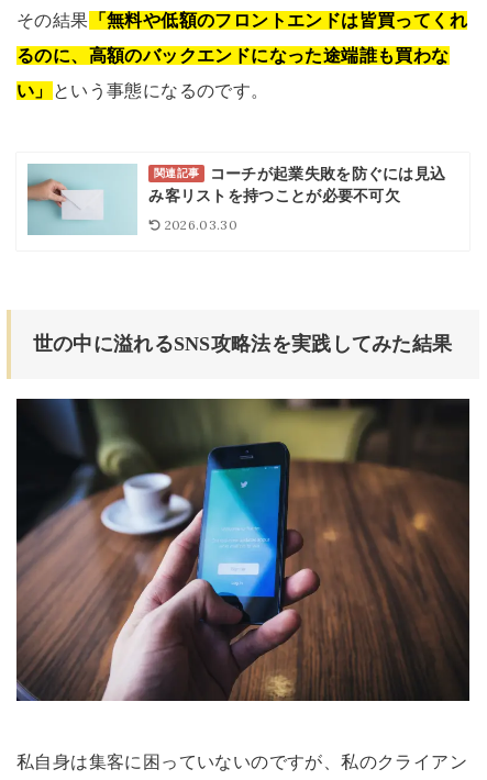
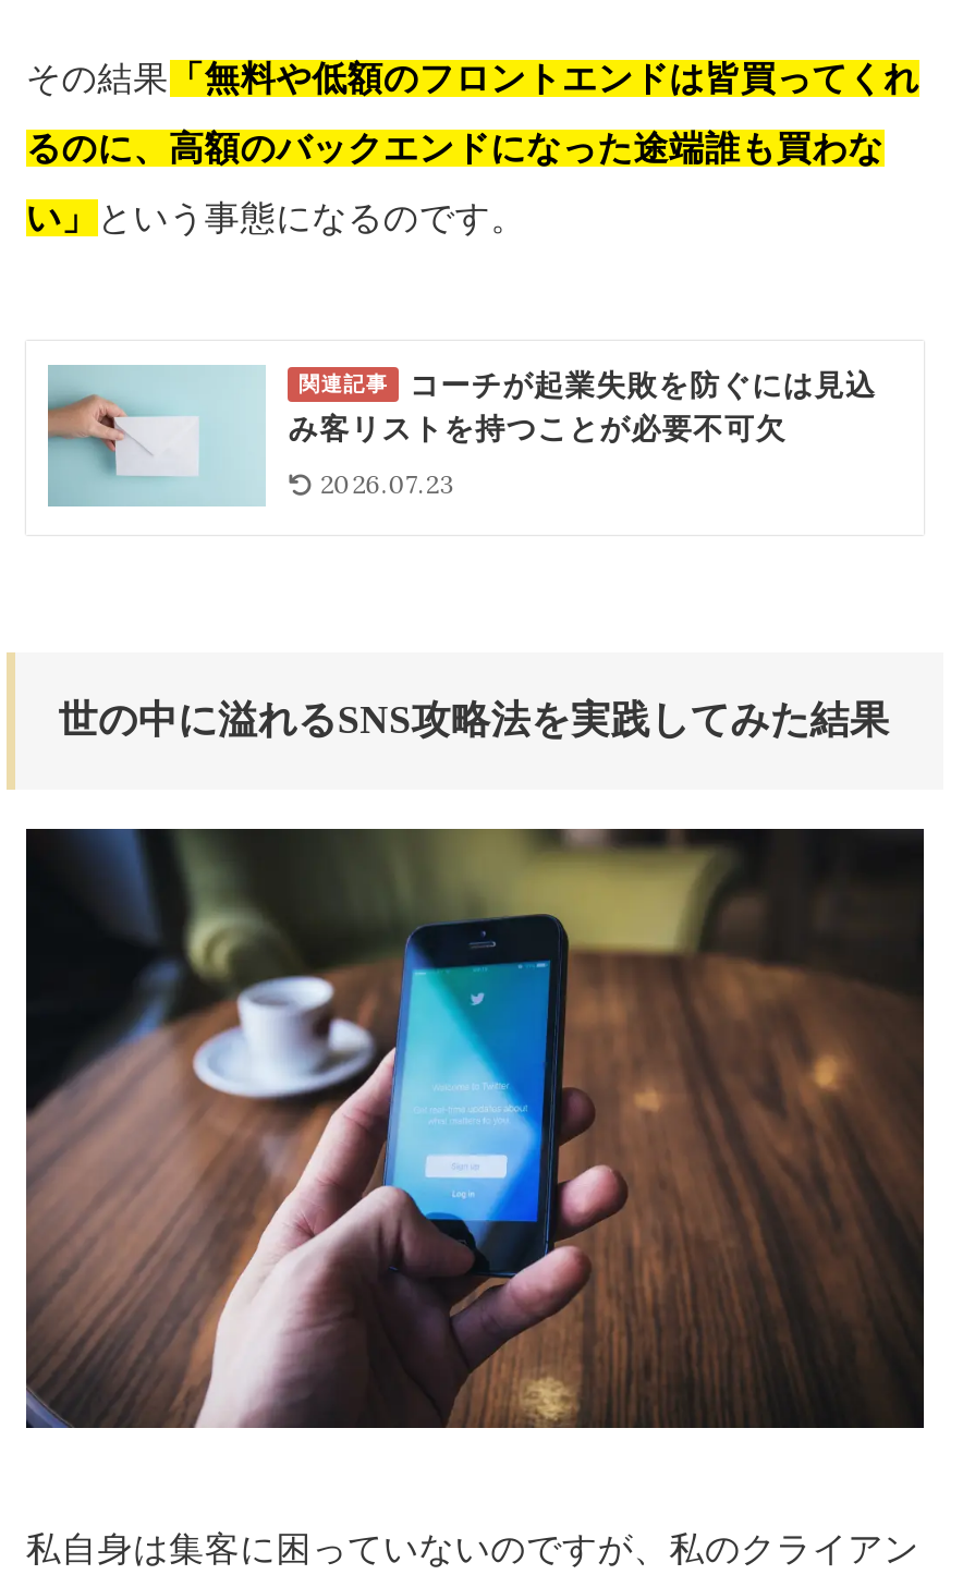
[165,216,237,233] 2026.03.30 -> [320,468,455,500] 2026.07.23

